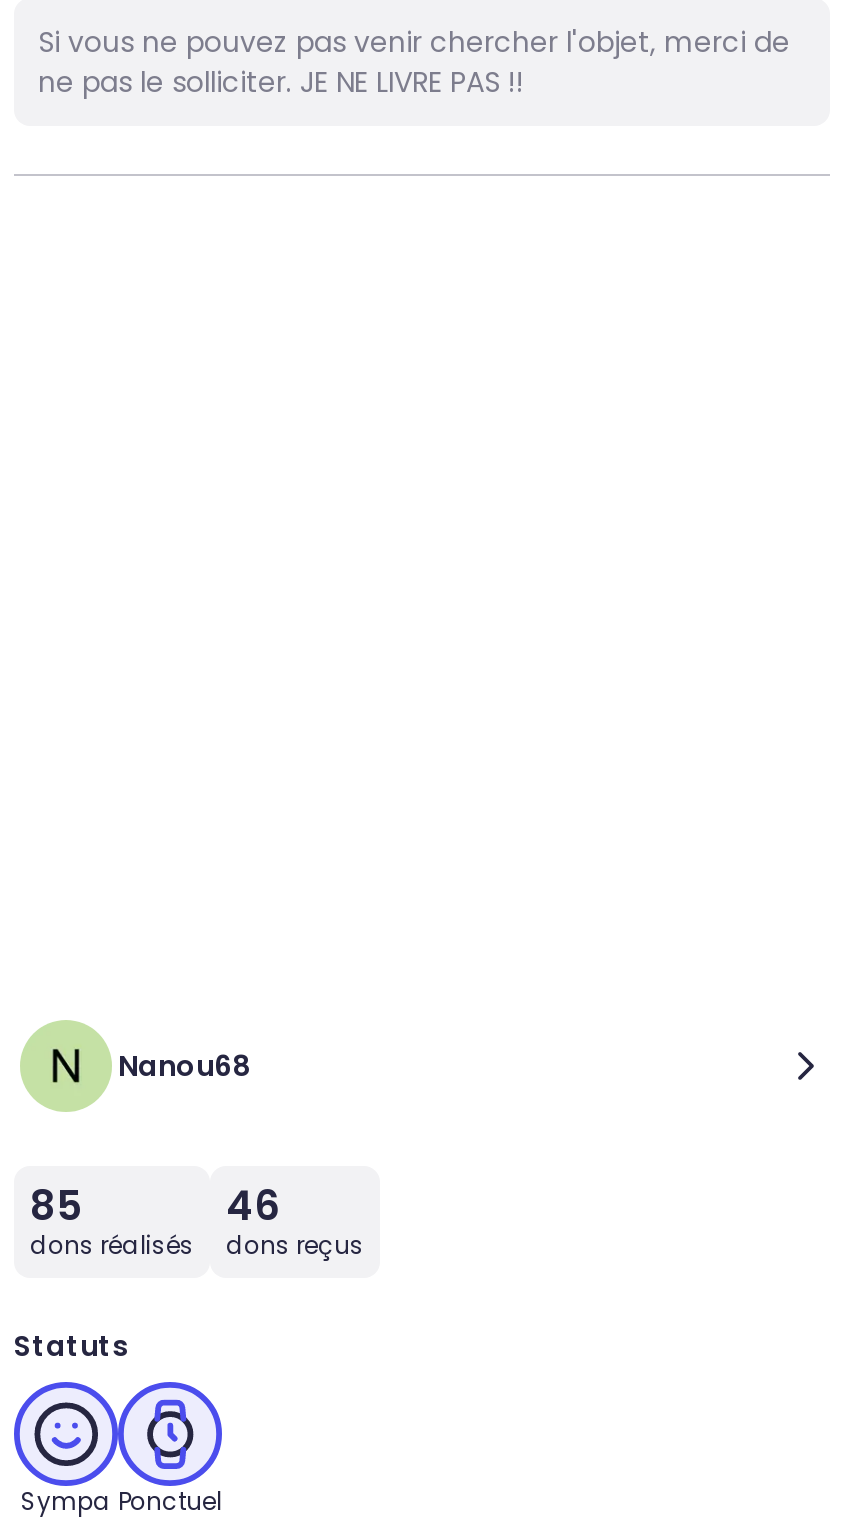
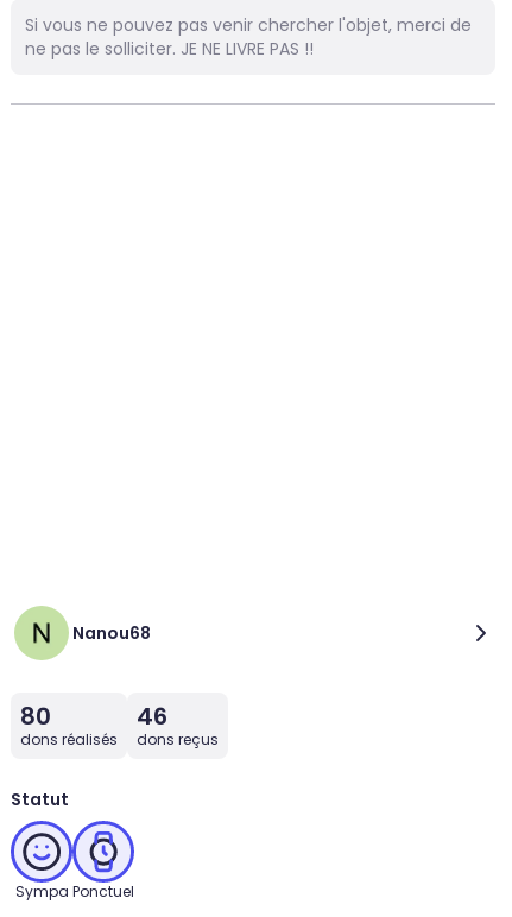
[30,1178,82,1234] 85 -> [20,700,51,733] 80
[14,1326,128,1366] Statuts -> [11,788,69,811] Statut

